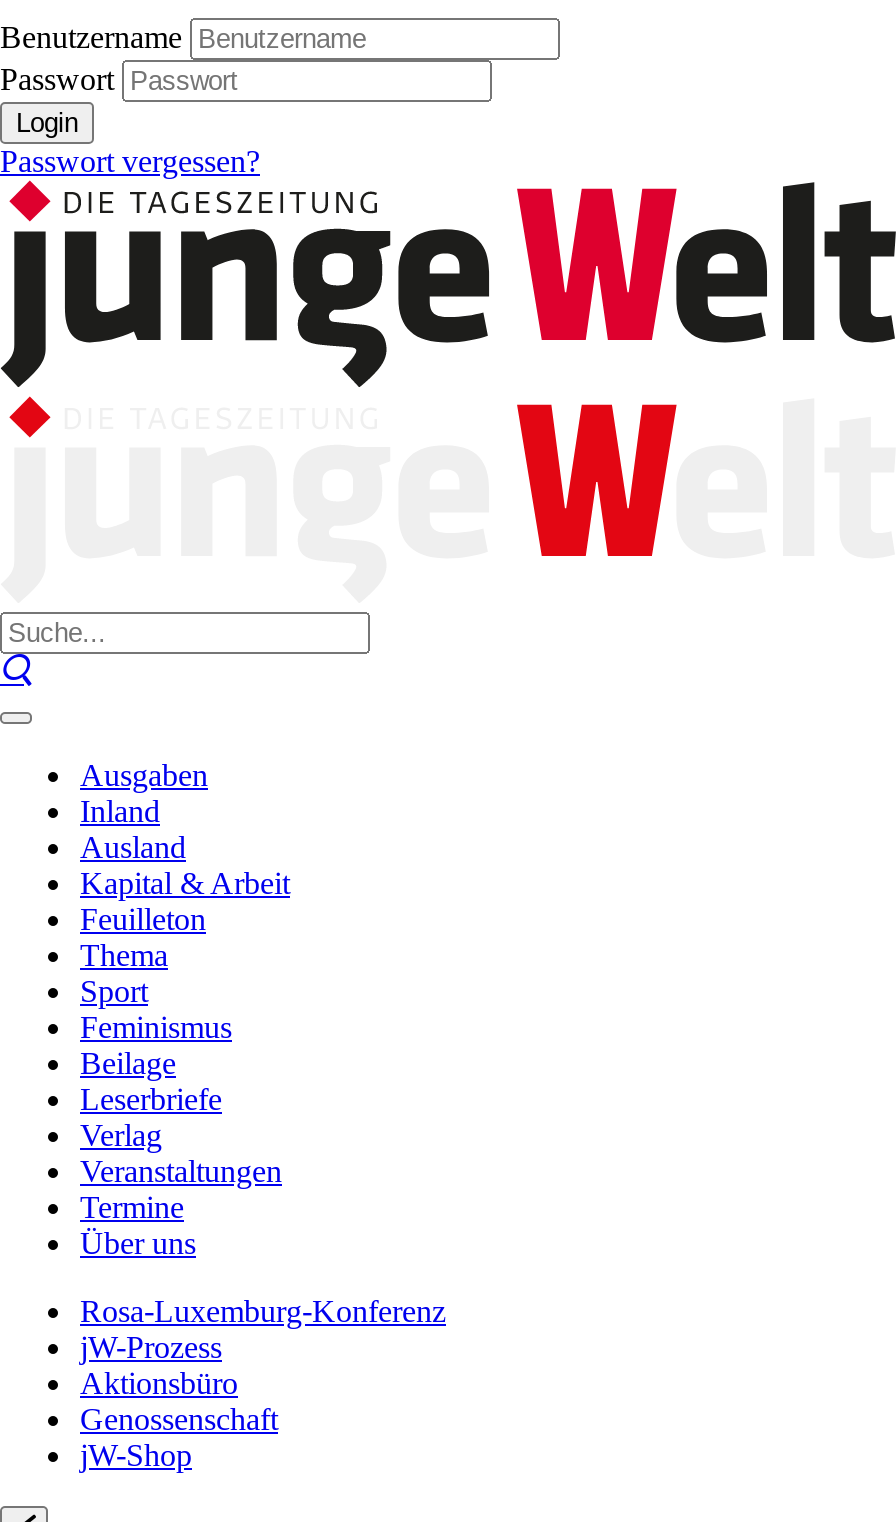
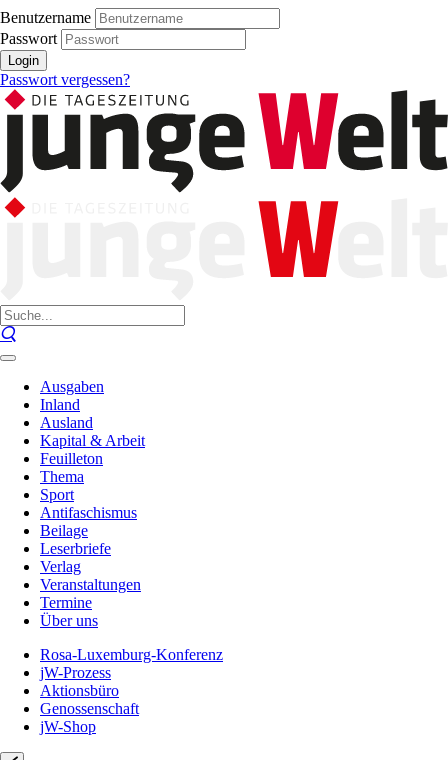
[80,1010,232,1044] Feminismus -> [40,504,137,521] Antifaschismus

